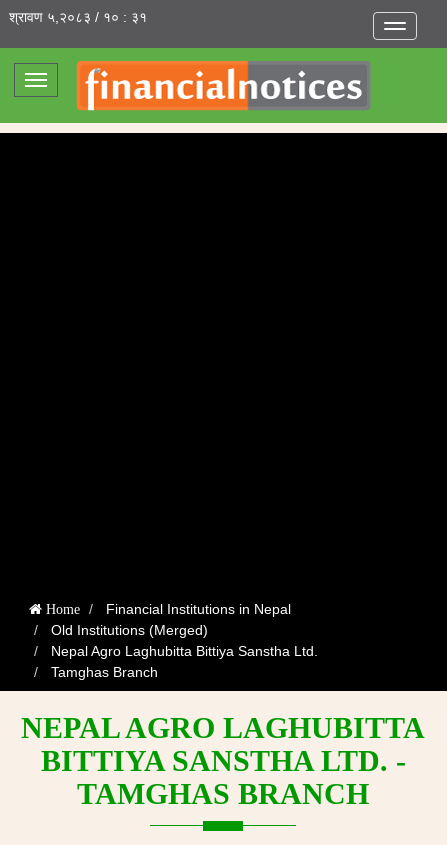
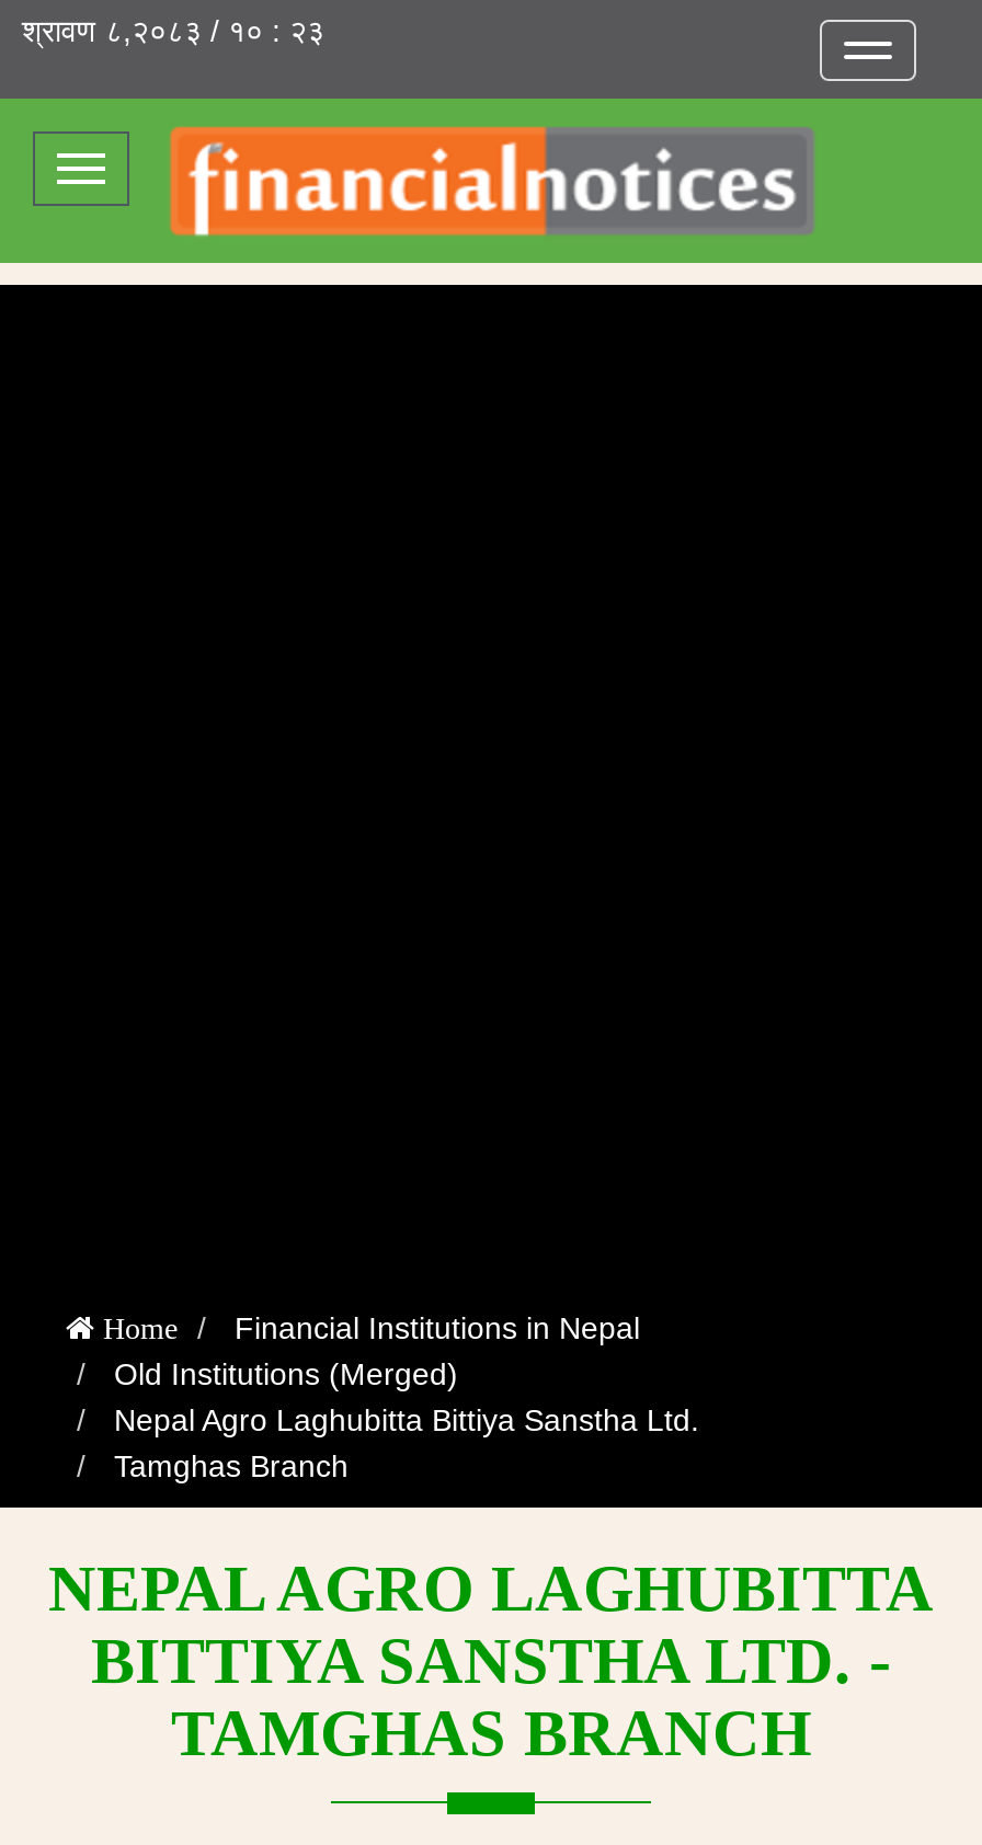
[9,9,147,25] श्रावण ५,२०८३ / १० : ३१ -> [22,13,324,48] श्रावण ८,२०८३ / १० : २३

